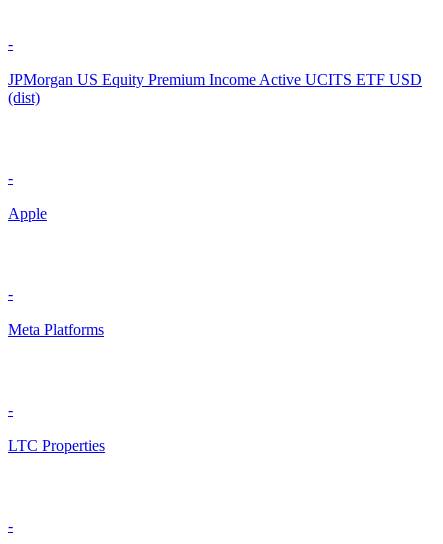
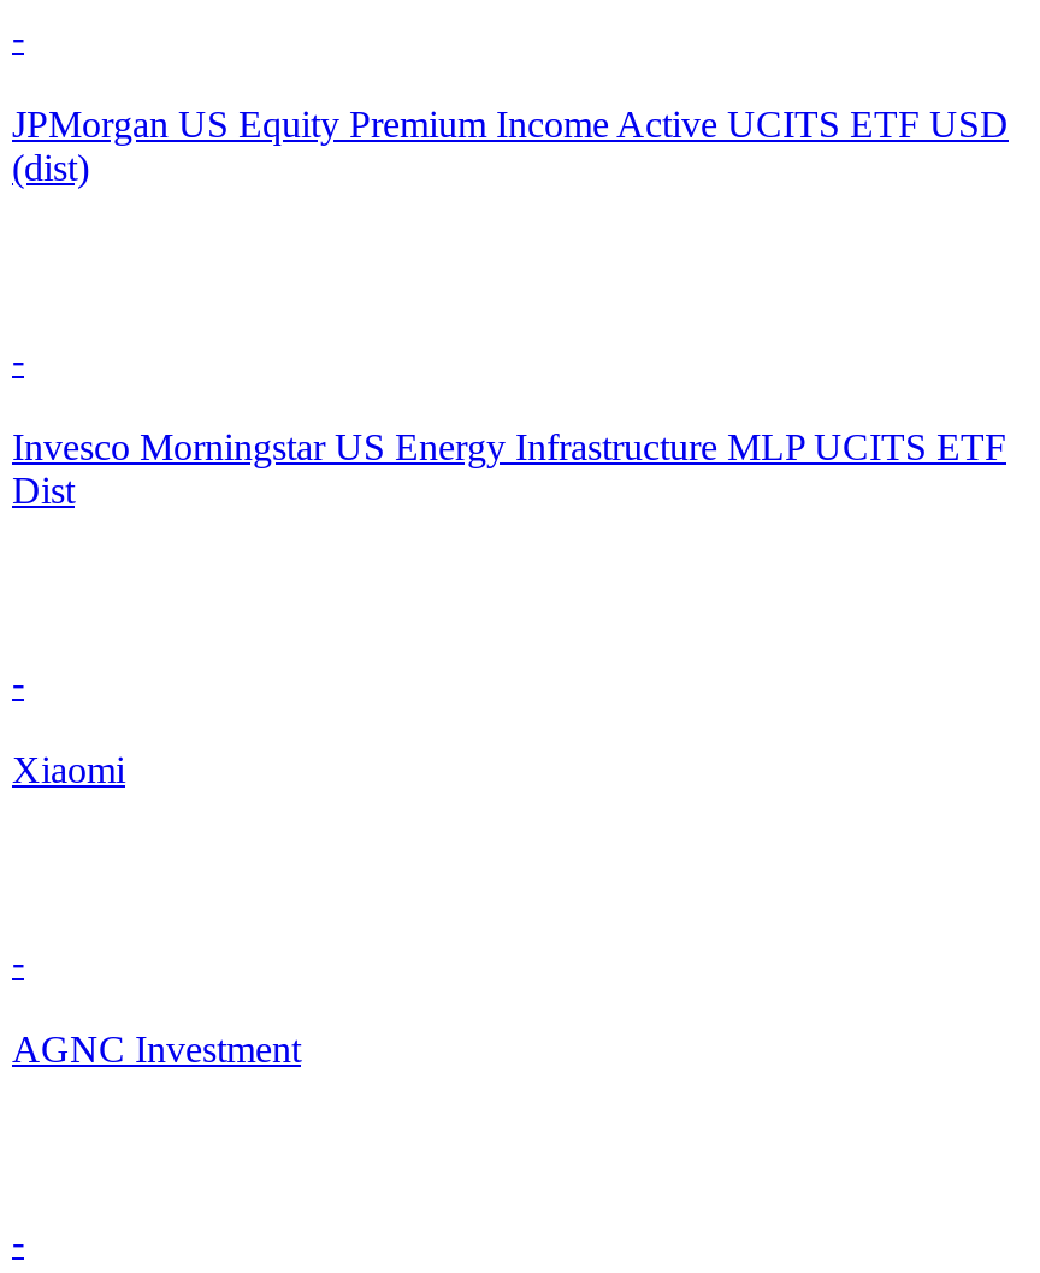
[8,205,47,222] Apple -> [12,426,1006,511] Invesco Morningstar US Energy Infrastructure MLP UCITS ETF | Dist
[8,321,104,338] Meta Platforms -> [12,749,125,790] Xiaomi
[8,437,105,454] LTC Properties -> [12,1029,301,1069] AGNC Investment

